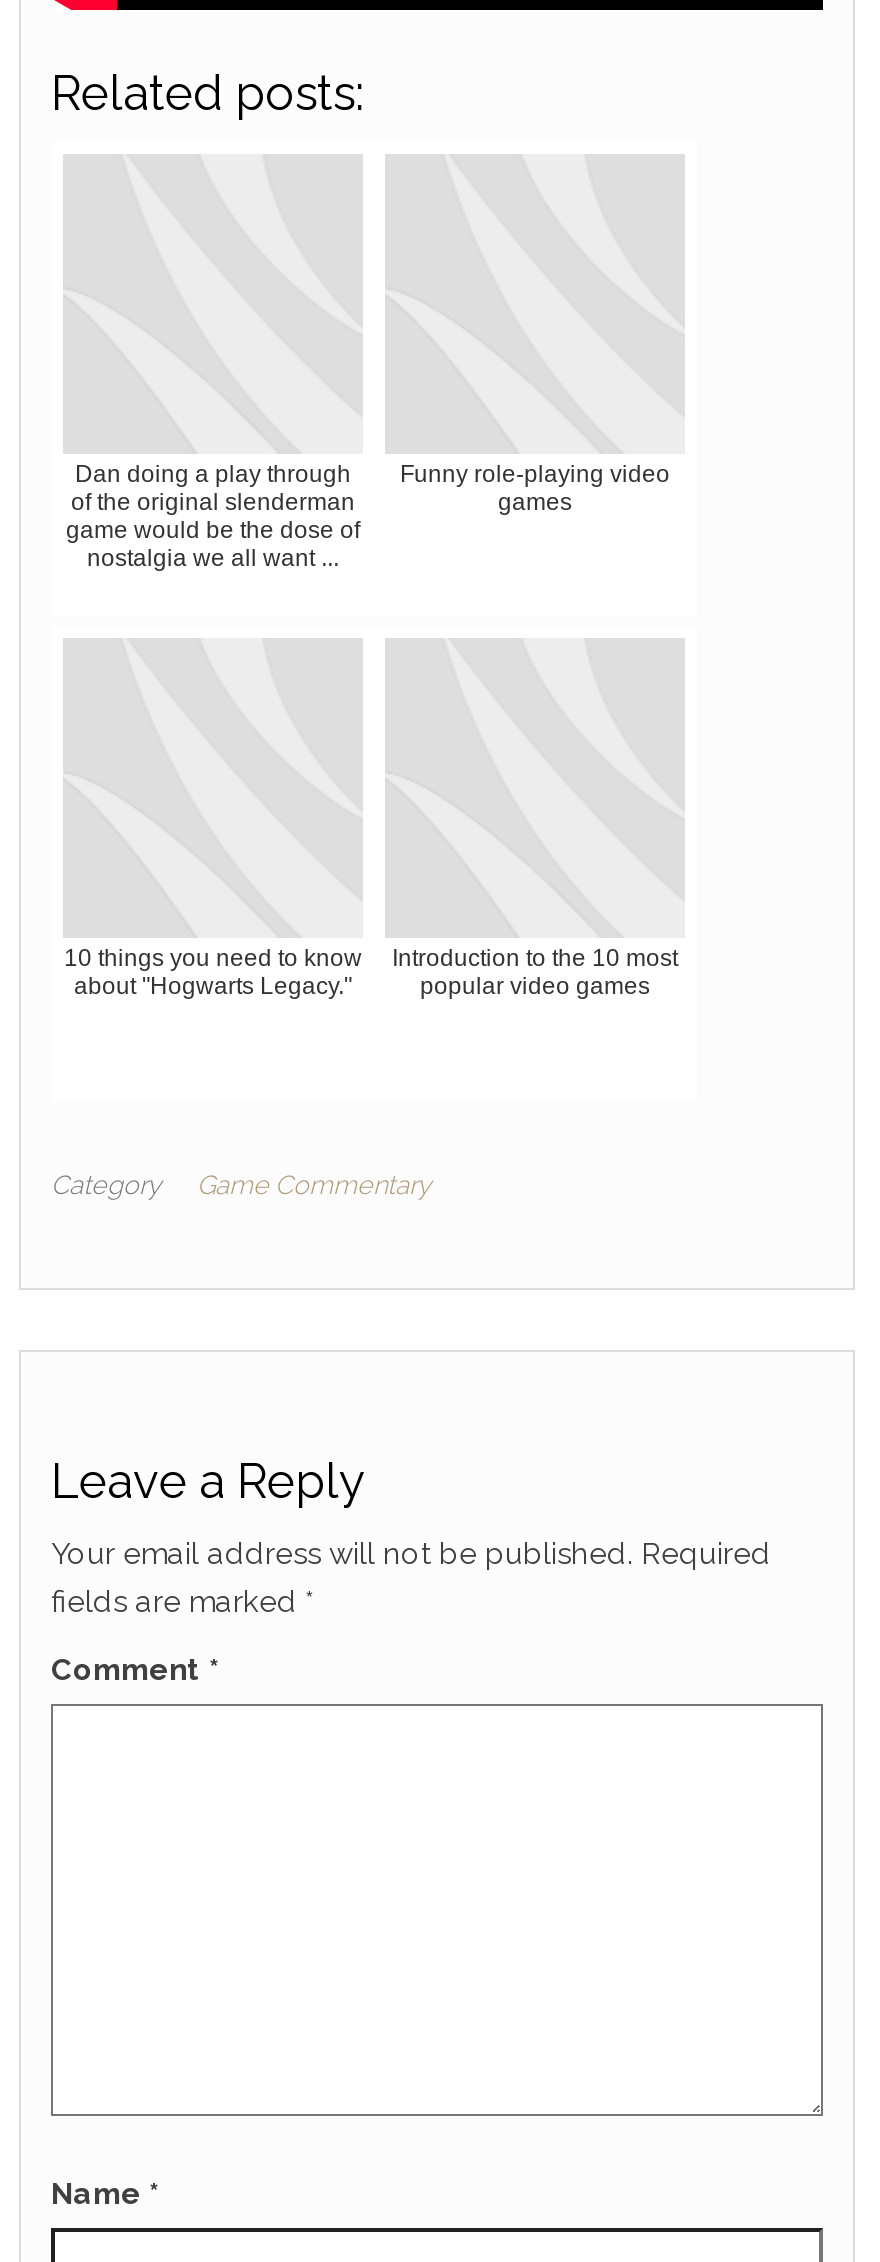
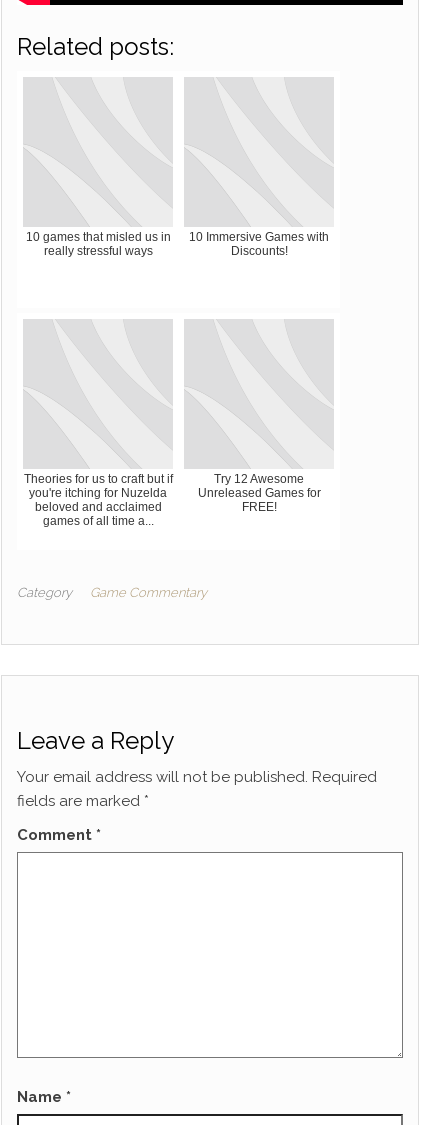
[66,460,360,572] Dan doing a play through | of the original slenderman | game would be the dose of | nostalgia we all want ... -> [25,230,170,258] 10 games that misled us in | really stressful ways
[400,460,670,516] Funny role-playing video | games -> [189,230,329,258] 10 Immersive Games with | Discounts!
[64,944,362,1000] 10 things you need to know | about "Hogwarts Legacy." -> [23,472,172,528] Theories for us to craft but if | you're itching for Nuzelda | beloved and acclaimed | games of all time a...
[392,944,678,1000] Introduction to the 10 most | popular video games -> [197,472,320,514] Try 12 Awesome | Unreleased Games for | FREE!

